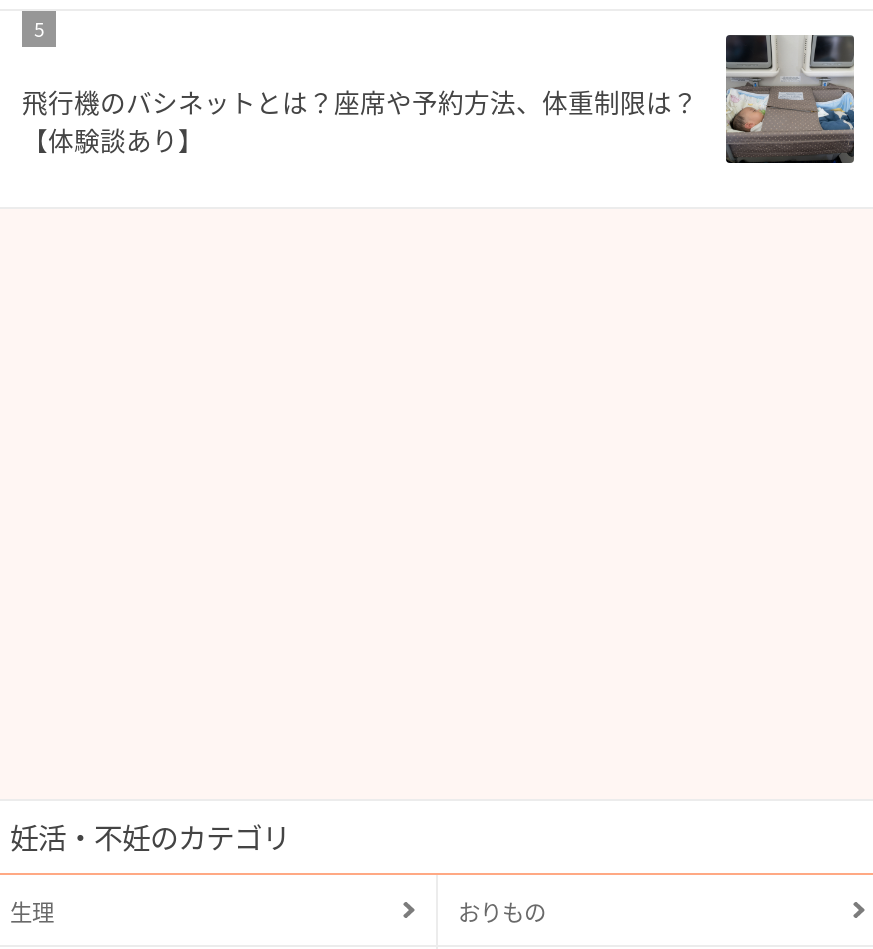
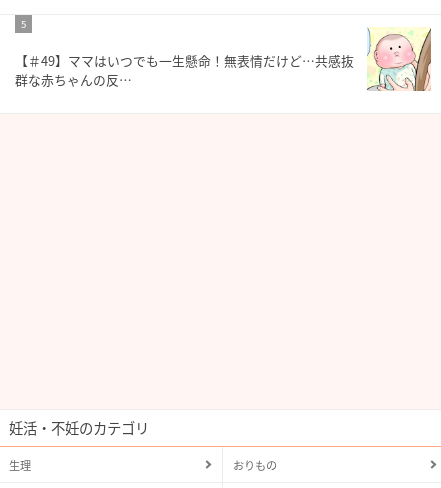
[22,33,856,165] [image] | 飛行機のバシネットとは？座席や予約方法、体重制限は？ | 【体験談あり】 -> [15,26,432,92] [image] | 【＃49】ママはいつでも一生懸命！無表情だけど…共感抜 | 群な赤ちゃんの反…

